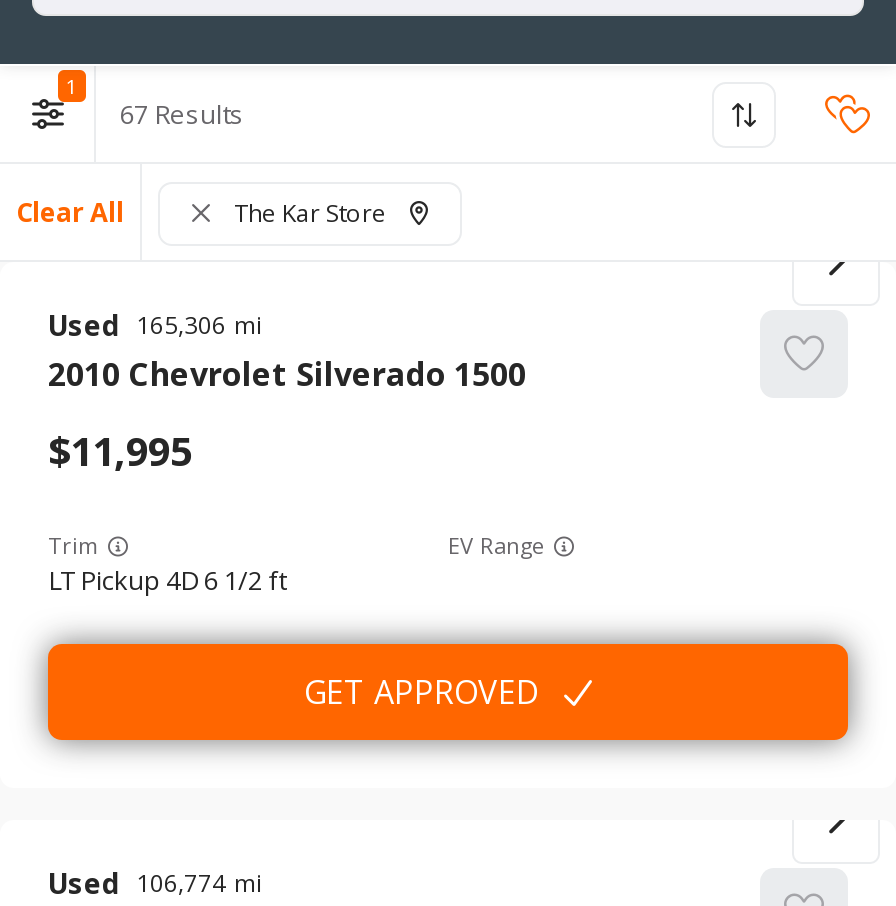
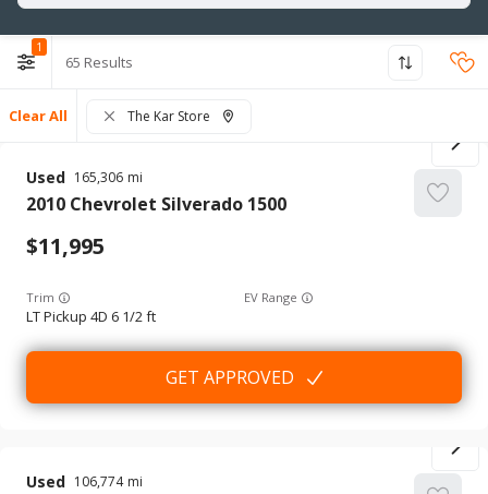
[120,96,148,132] 67 -> [65,52,81,72] 65

